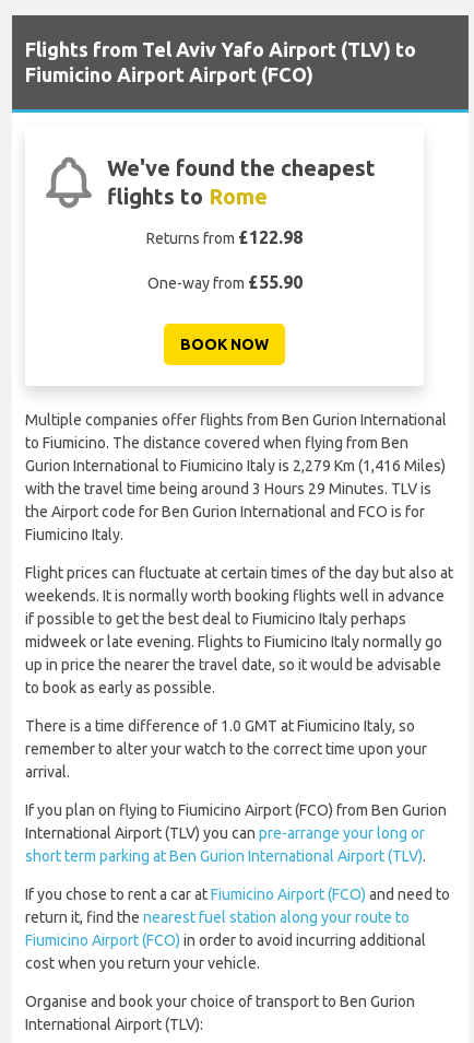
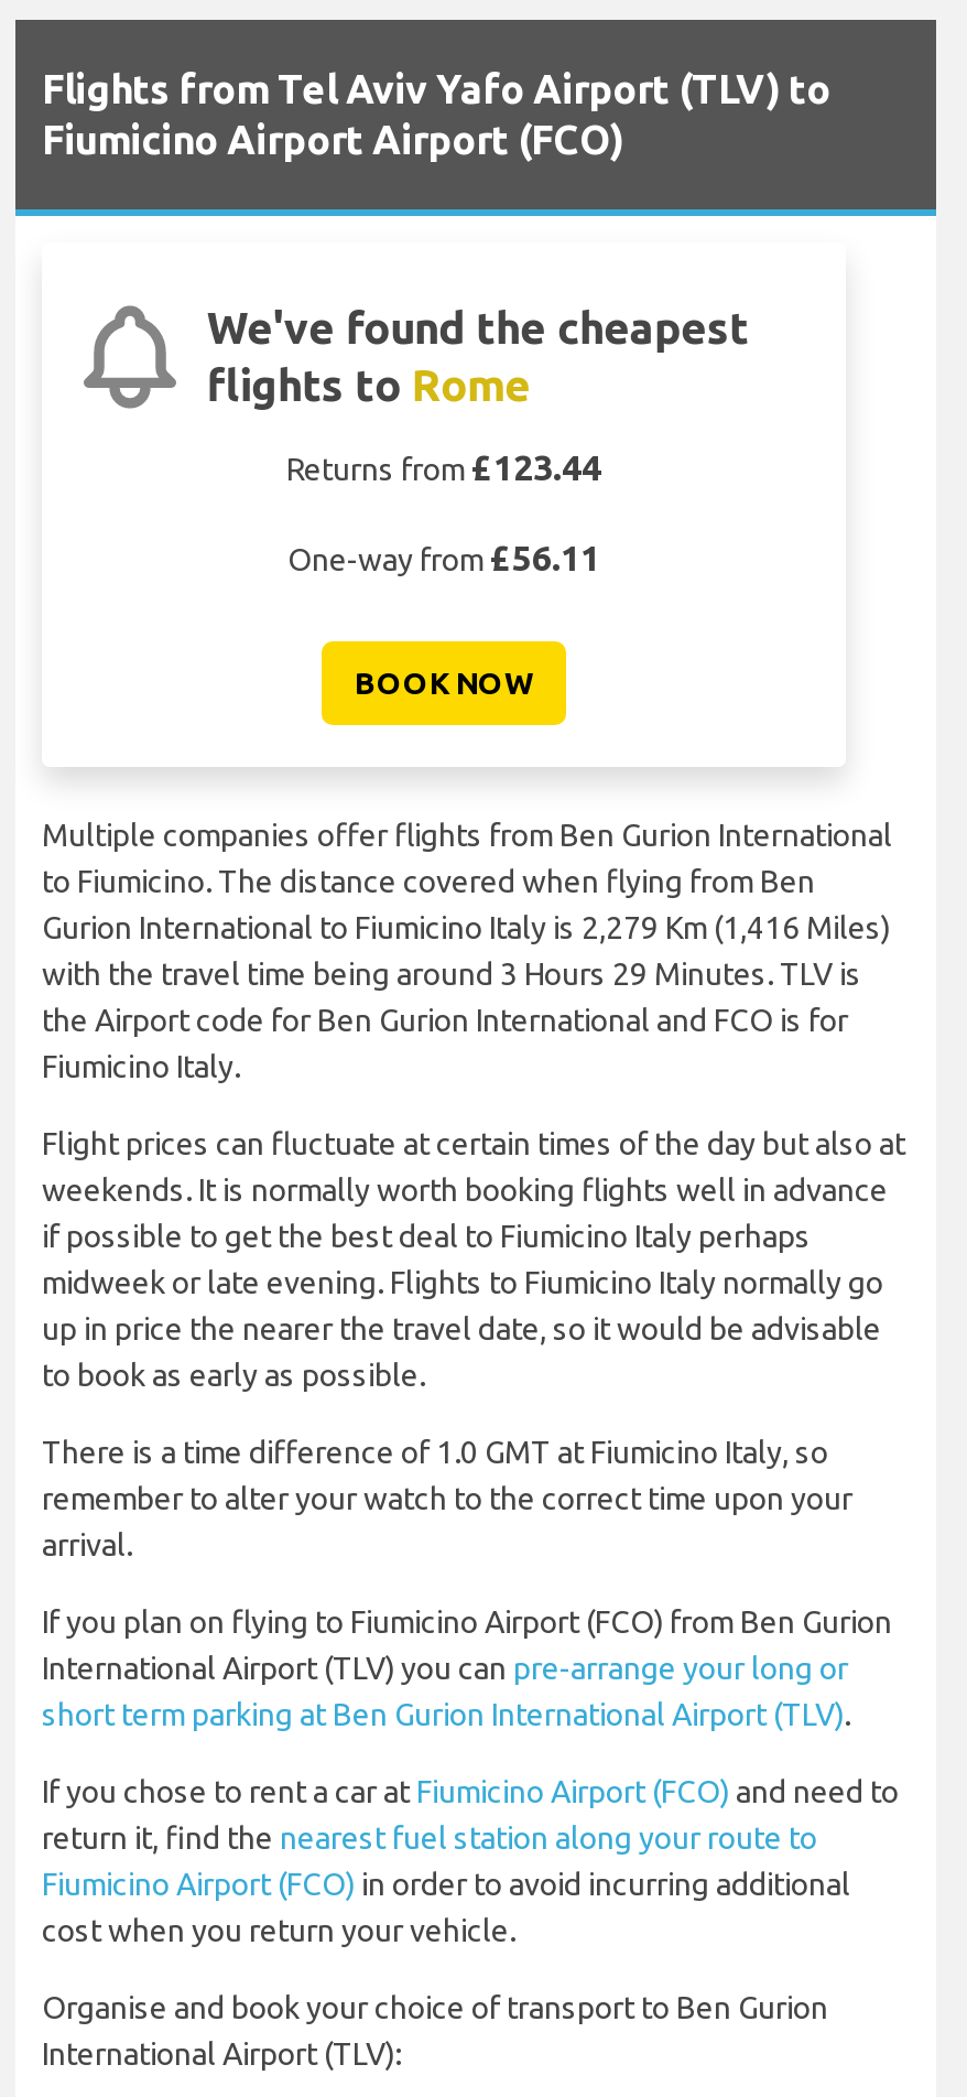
[146,228,303,247] Returns from £122.98 -> [286,448,601,487] Returns from £123.44
[147,272,302,292] One-way from £55.90 -> [287,538,600,578] One-way from £56.11

